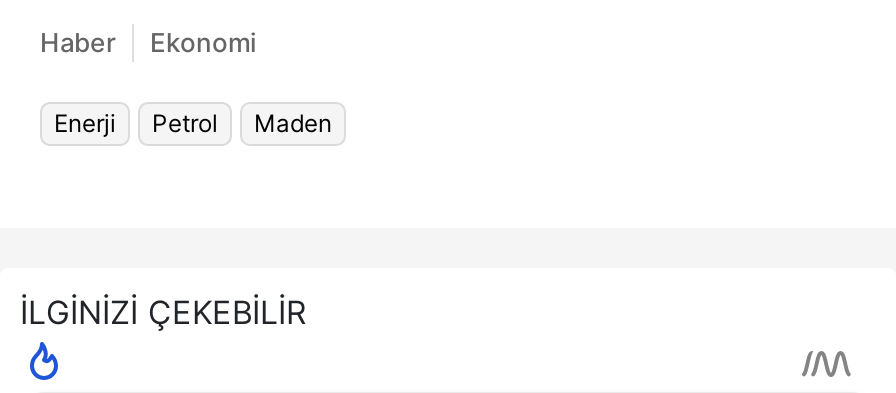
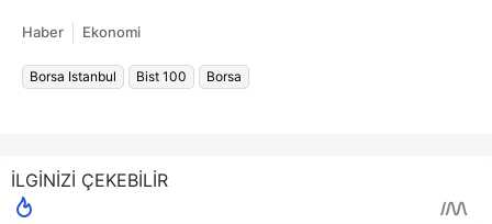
[54,109,332,139] Enerji | Petrol | Maden -> [30,68,242,85] Borsa Istanbul | Bist 100 | Borsa

